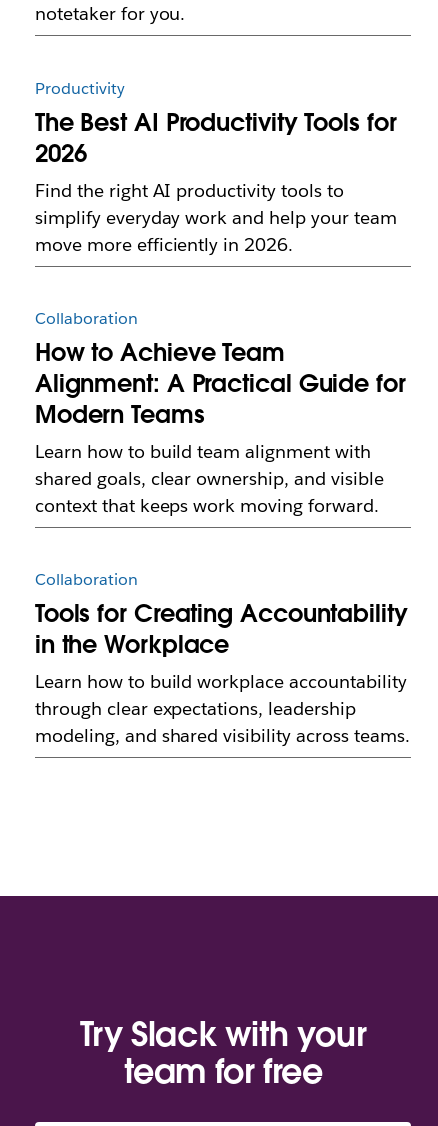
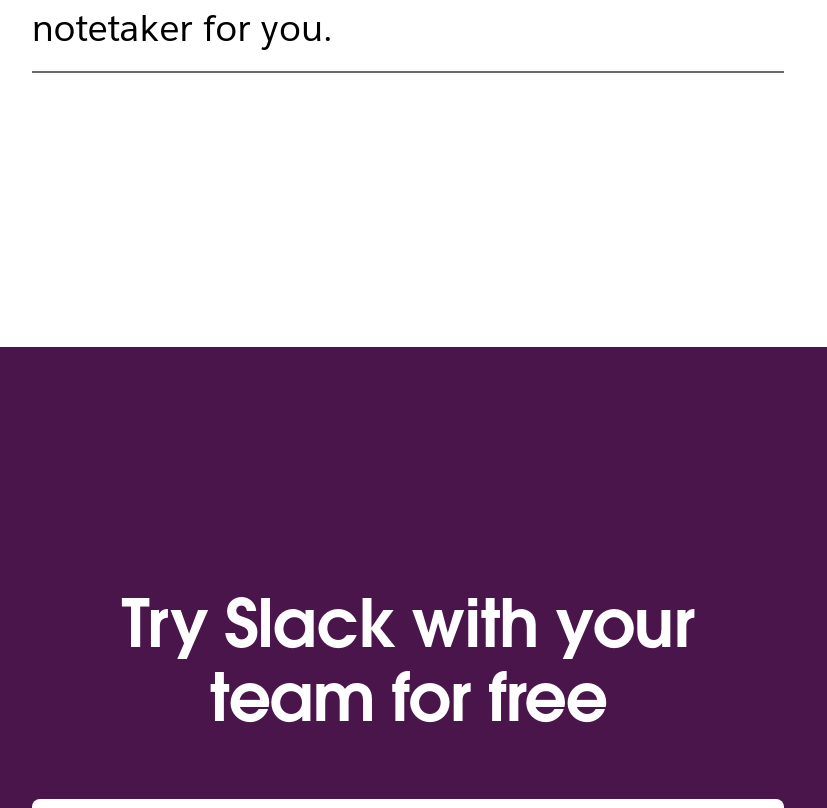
[35,78,410,747] Productivity | The Best AI Productivity Tools for | 2026 | Find the right AI productivity tools to | simplify everyday work and help your team | move more efficiently in 2026. | Collaboration | How to Achieve Team | Alignment: A Practical Guide for | Modern Teams | Learn how to build team alignment with | shared goals, clear ownership, and visible | context that keeps work moving forward. | Collaboration | Tools for Creating Accountability | in the Workplace | Learn how to build workplace accountability | through clear expectations, leadership | modeling, and shared visibility across teams. -> none

